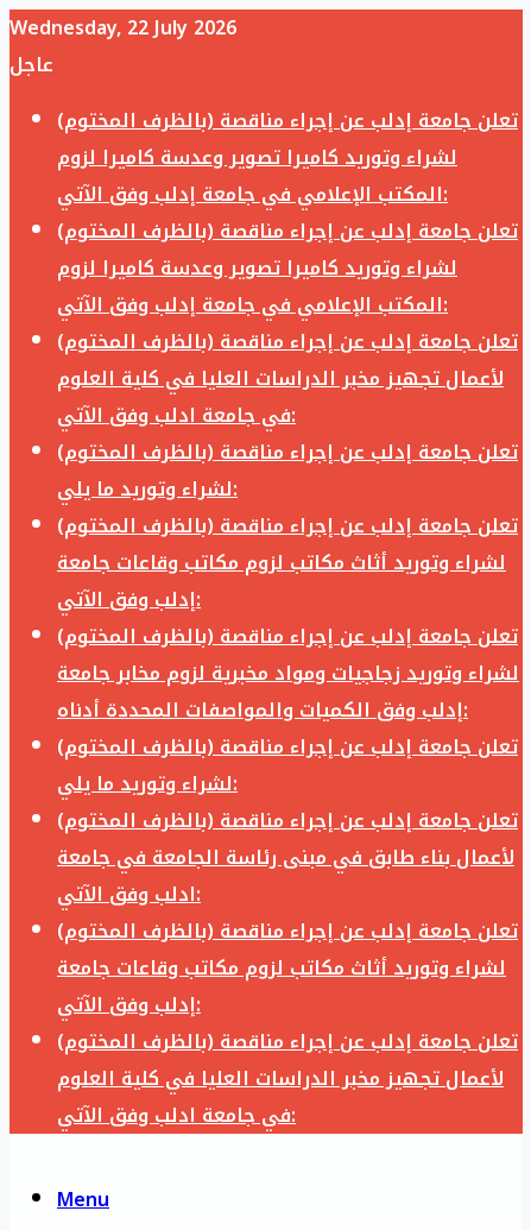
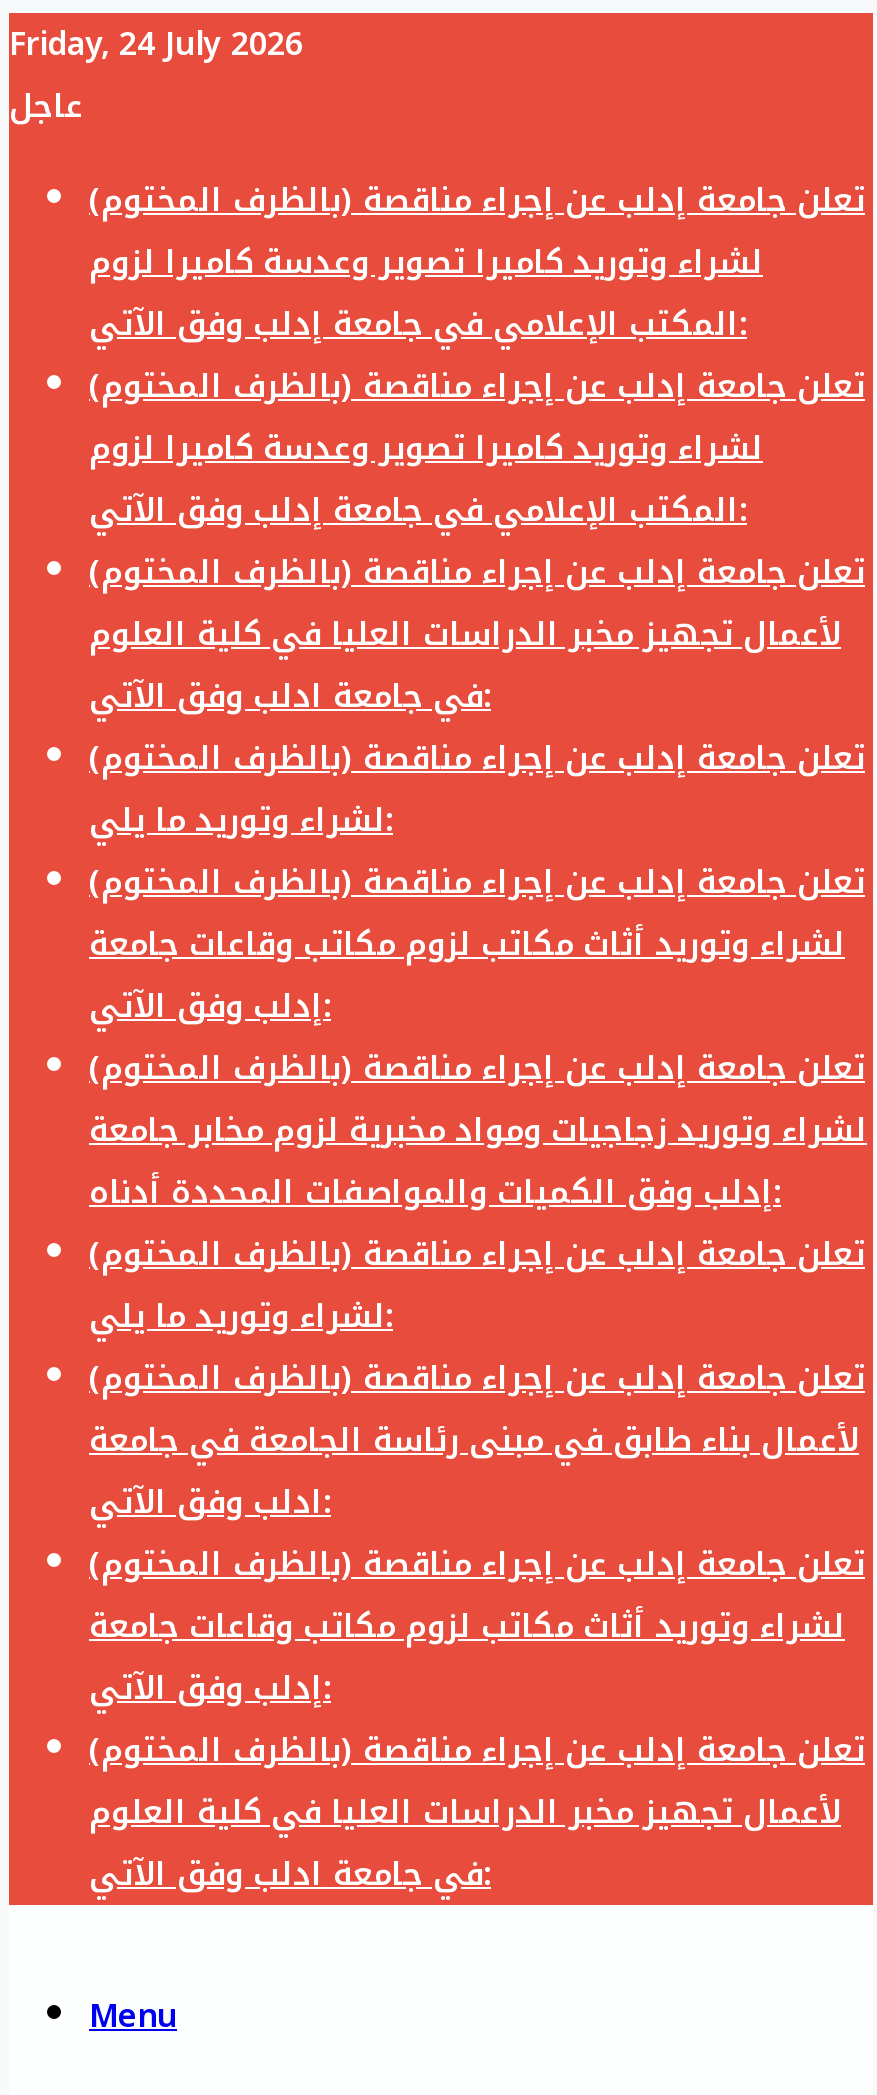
[10,10,236,46] Wednesday, 22 July 2026 -> [9,13,303,75] Friday, 24 July 2026

